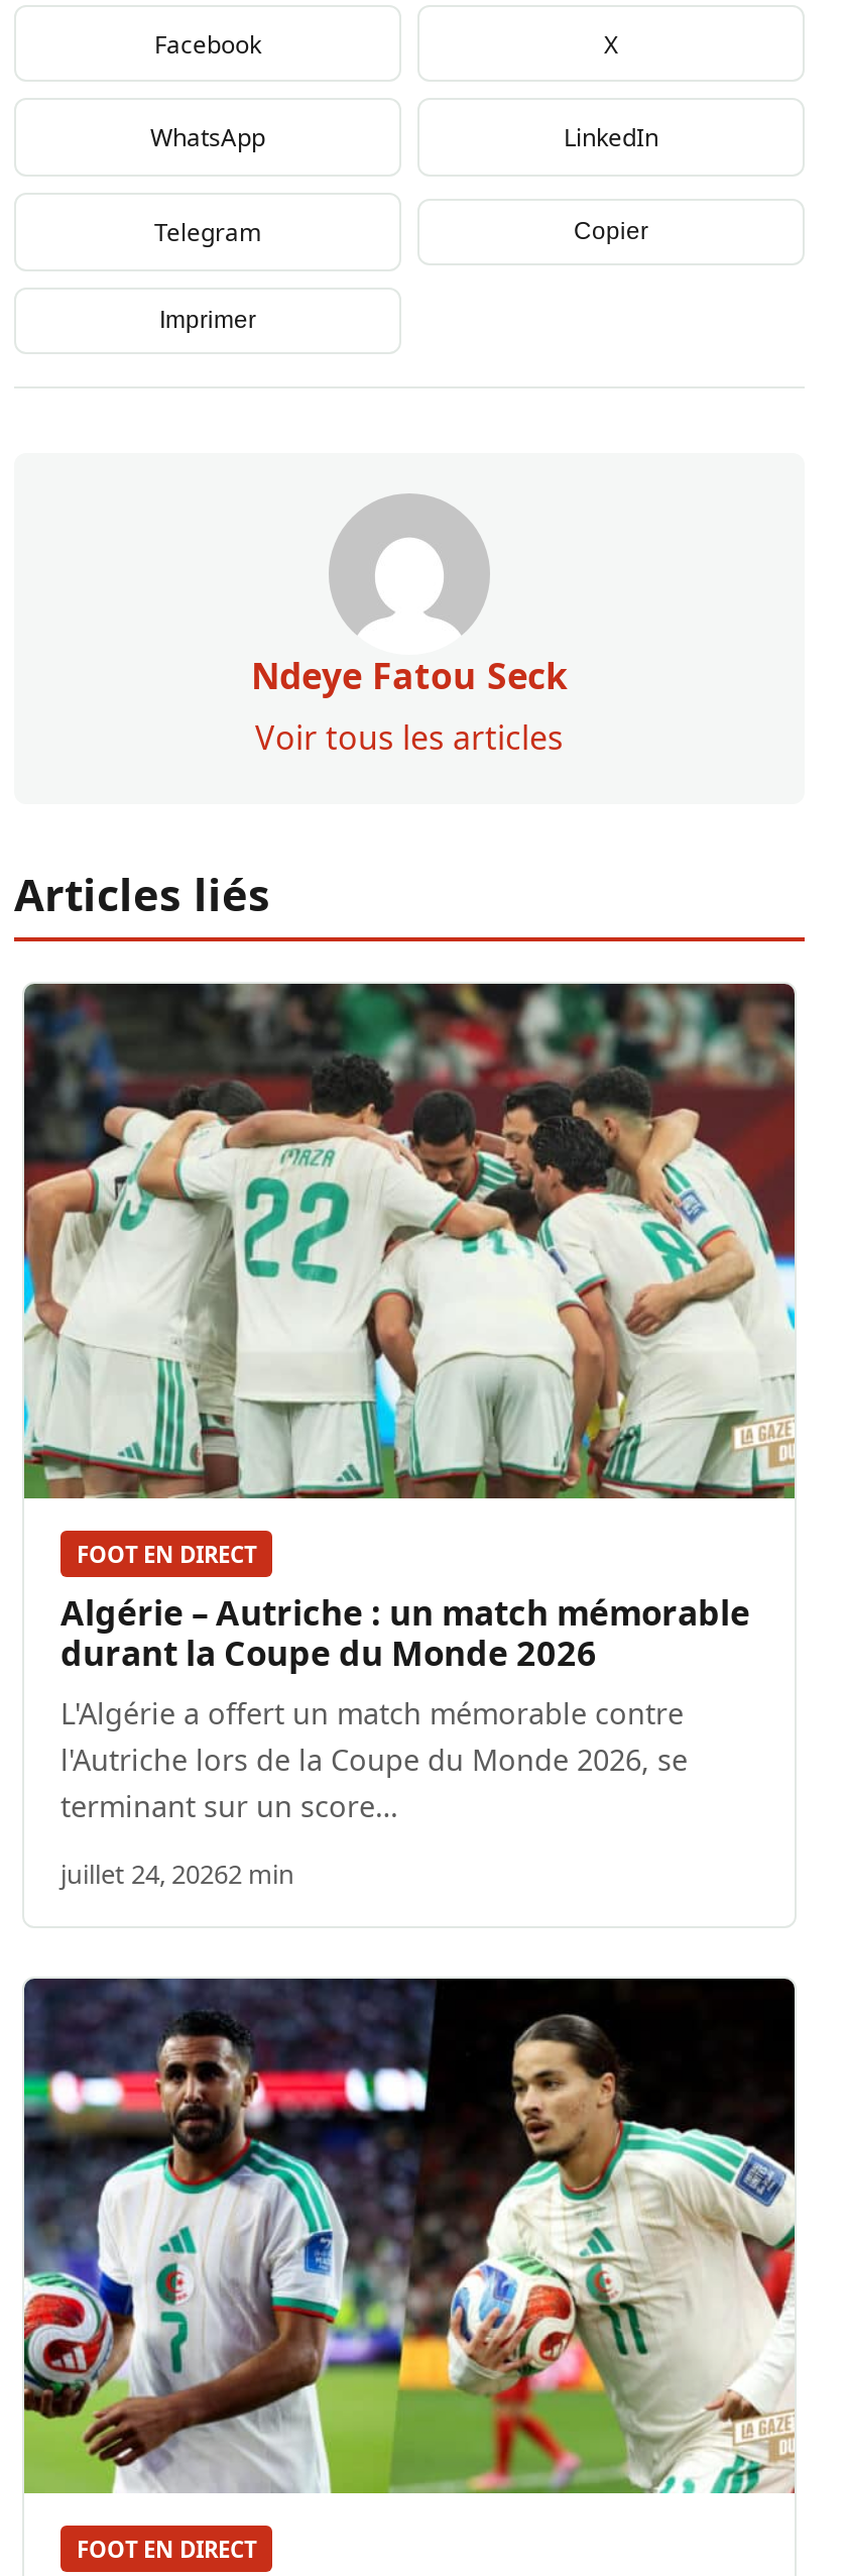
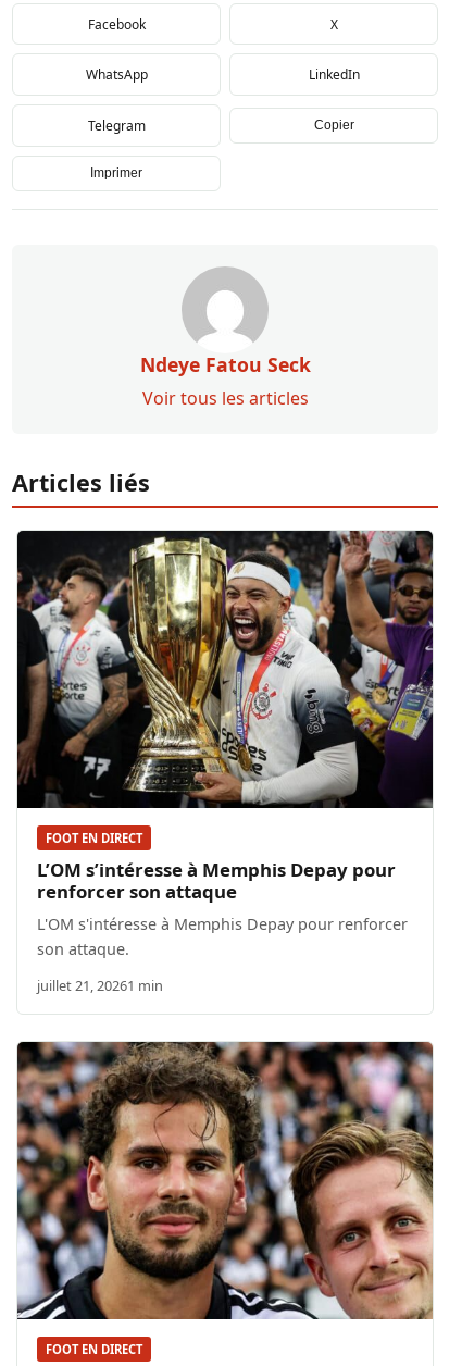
[22,982,797,1500] [image] -> [16,530,434,809] [image]
[60,1590,750,1826] Algérie – Autriche : un match mémorable | durant la Coupe du Monde 2026 | L'Algérie a offert un match mémorable contre | l'Autriche lors de la Coupe du Monde 2026, se | terminant sur un score… -> [37,857,408,959] L’OM s’intéresse à Memphis Depay pour | renforcer son attaque | L'OM s'intéresse à Memphis Depay pour renforcer | son attaque.
[60,1856,294,1892] juillet 24, 20262 min -> [37,976,163,995] juillet 21, 20261 min
[22,1977,797,2495] [image] -> [16,1041,434,1320] [image]

